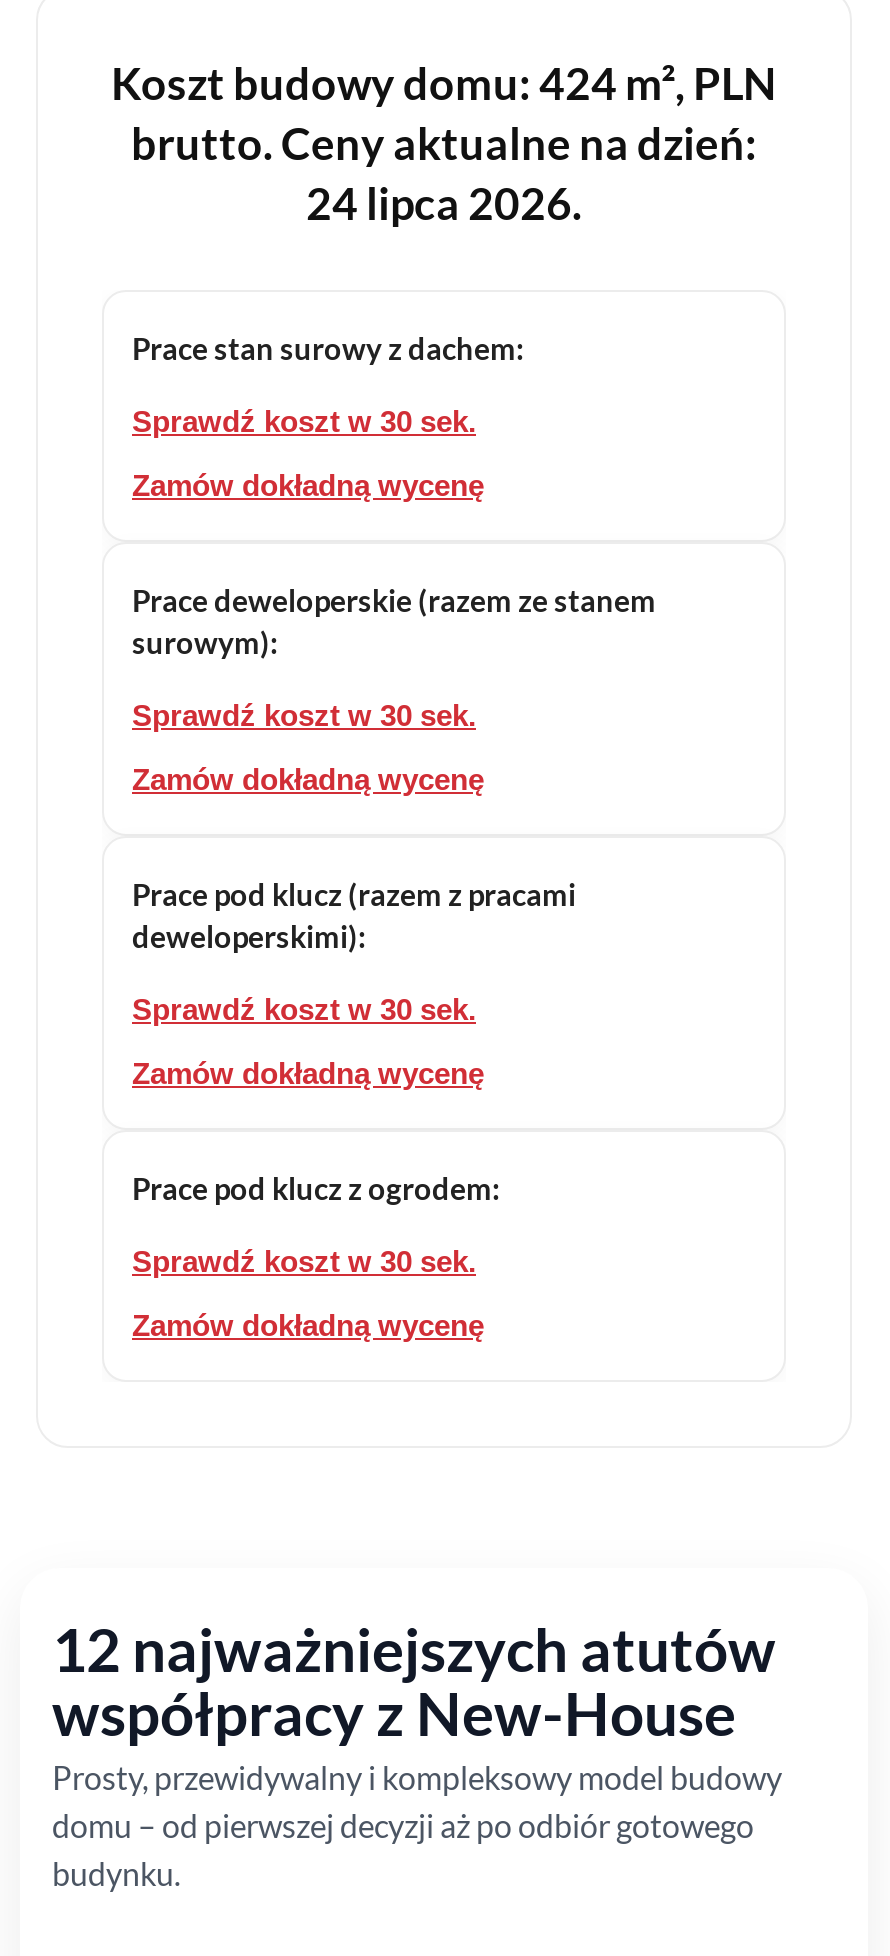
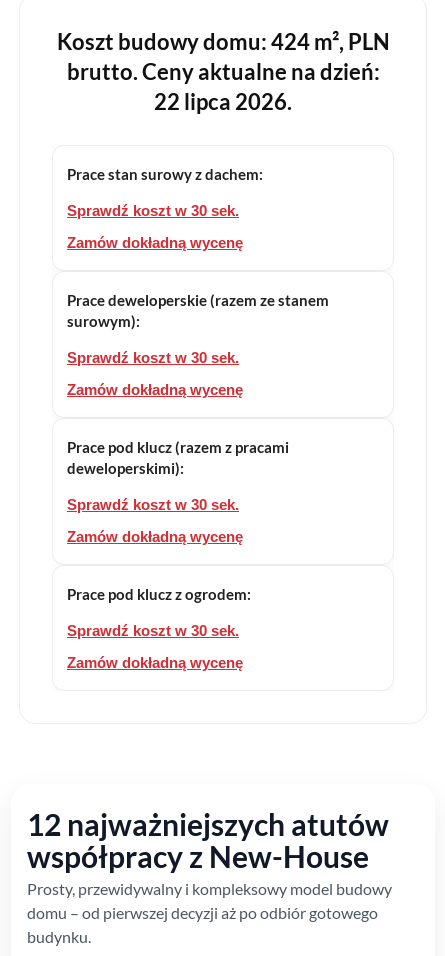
[306,176,582,230] 24 lipca 2026. -> [154,88,292,115] 22 lipca 2026.

